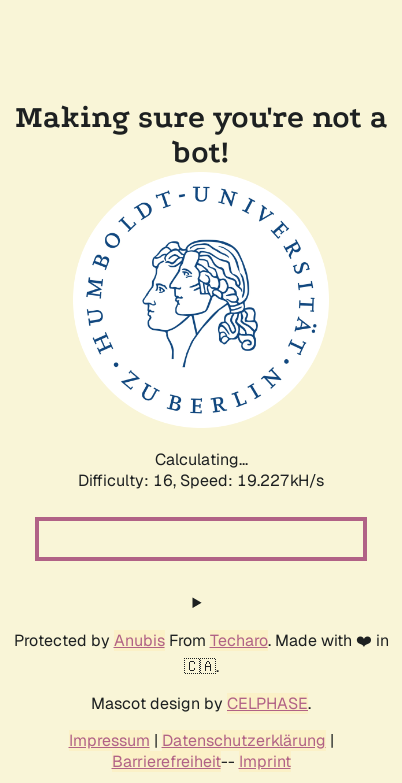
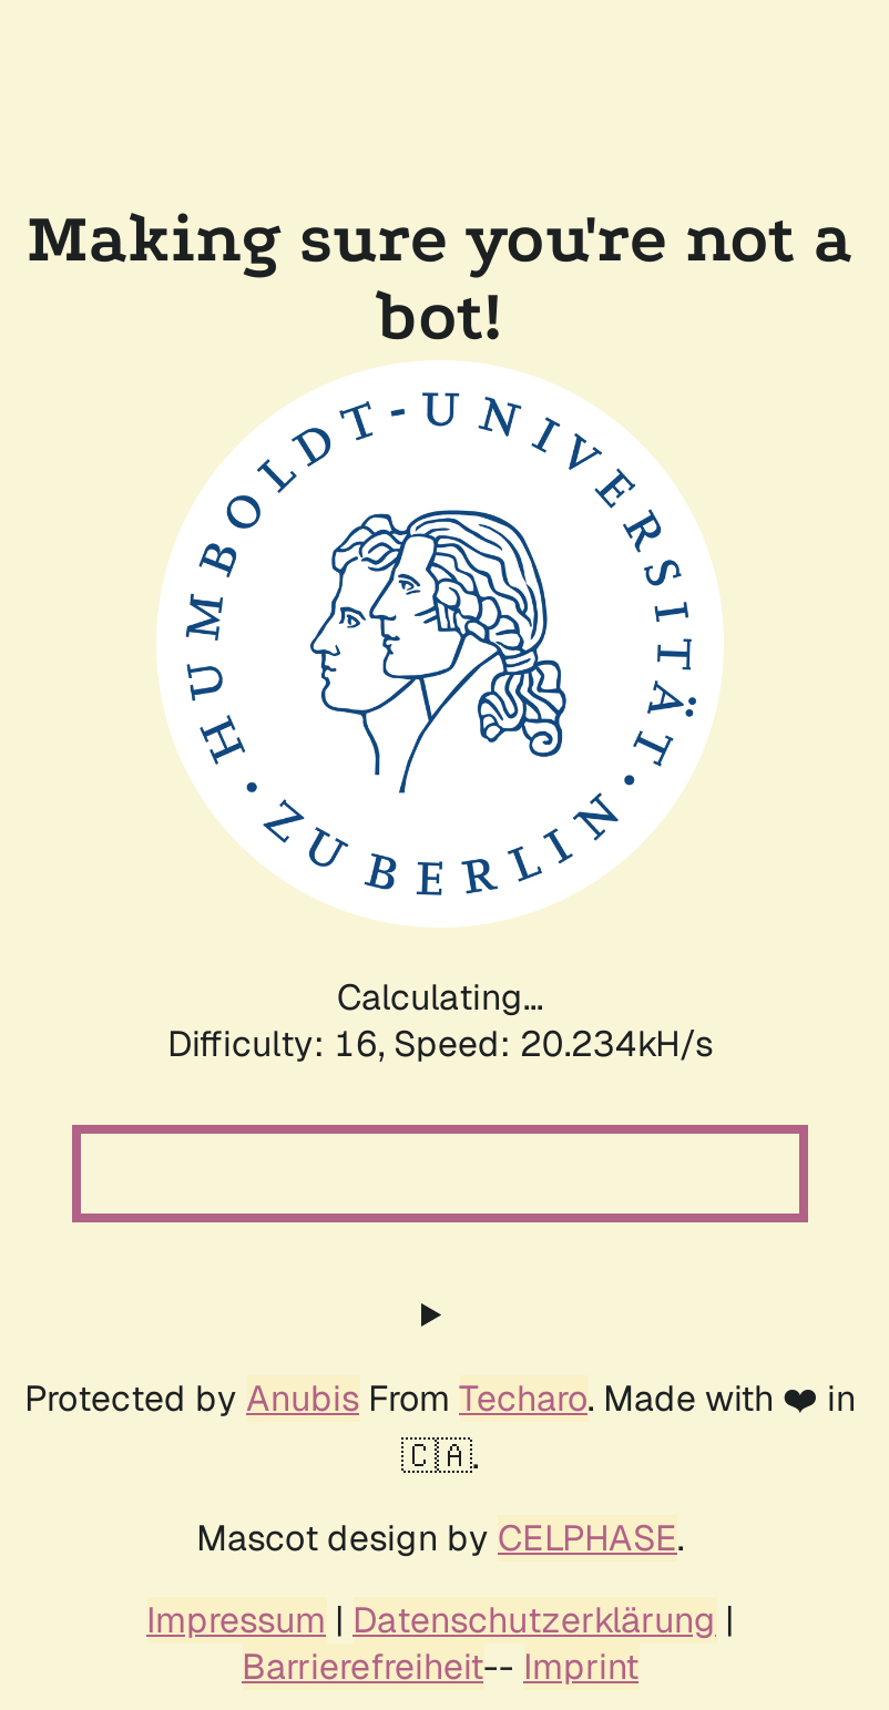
[78,470,324,491] Difficulty: 16, Speed: 19.227kH/s -> [167,1021,713,1067] Difficulty: 16, Speed: 20.234kH/s

